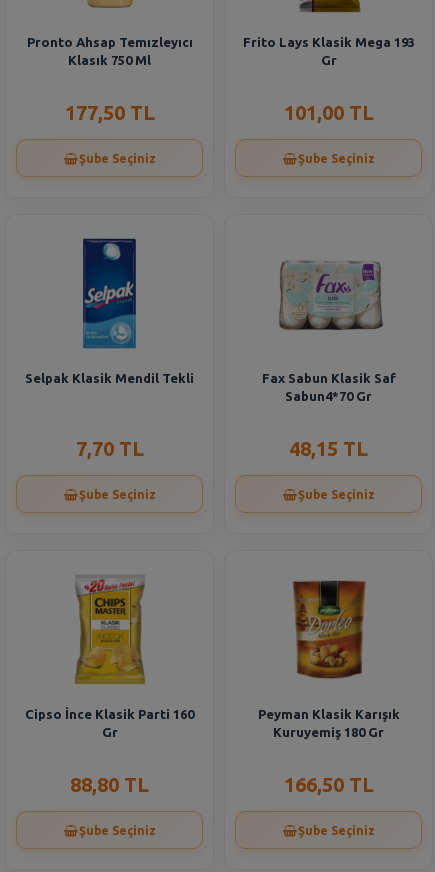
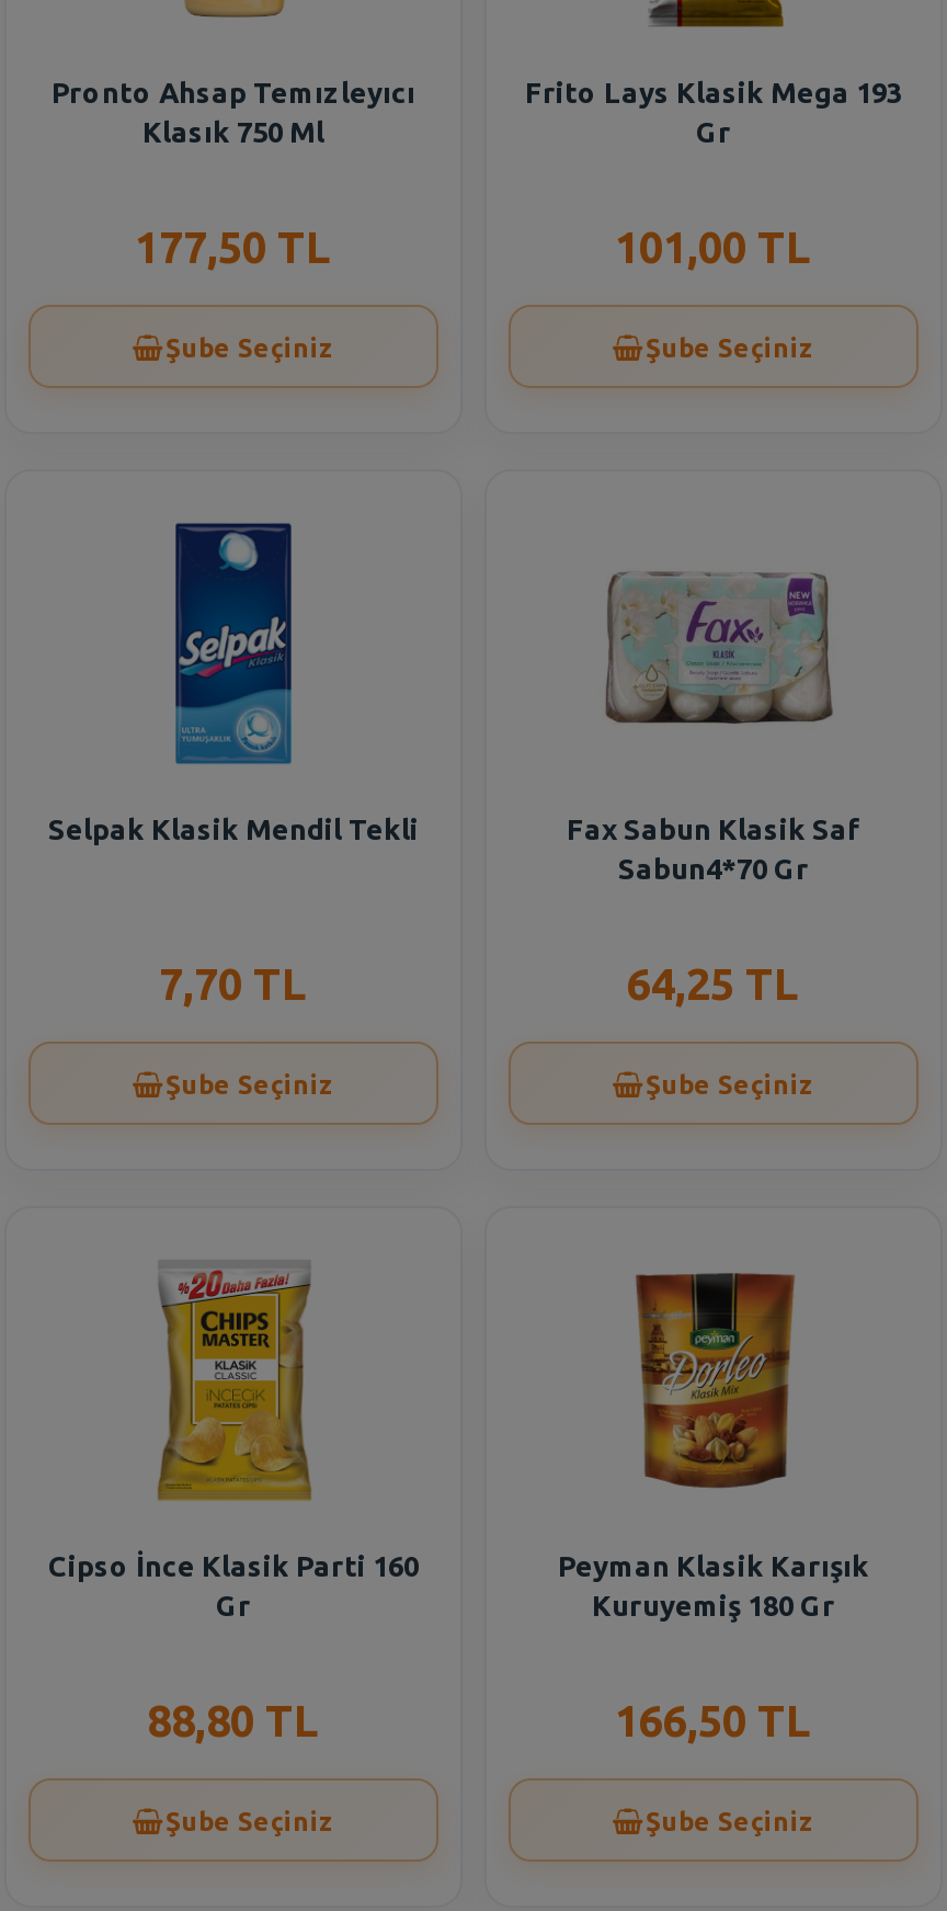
[289,437,368,460] 48,15 TL -> [627,958,800,1009] 64,25 TL

